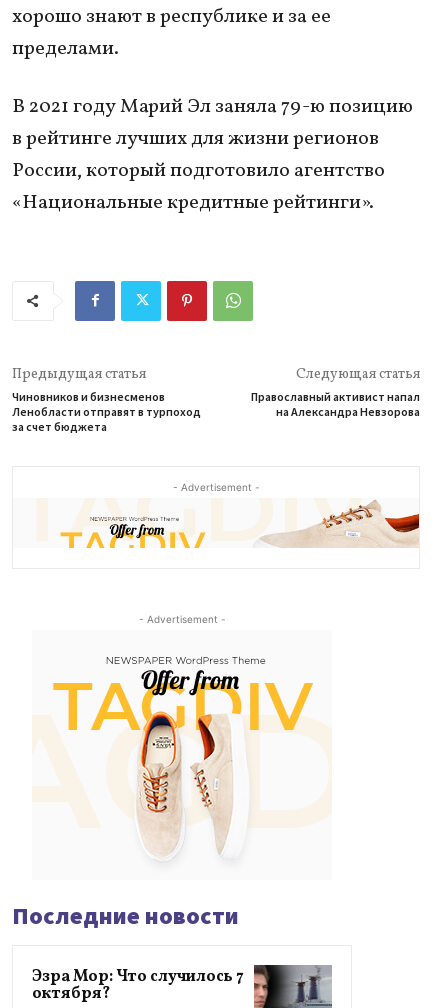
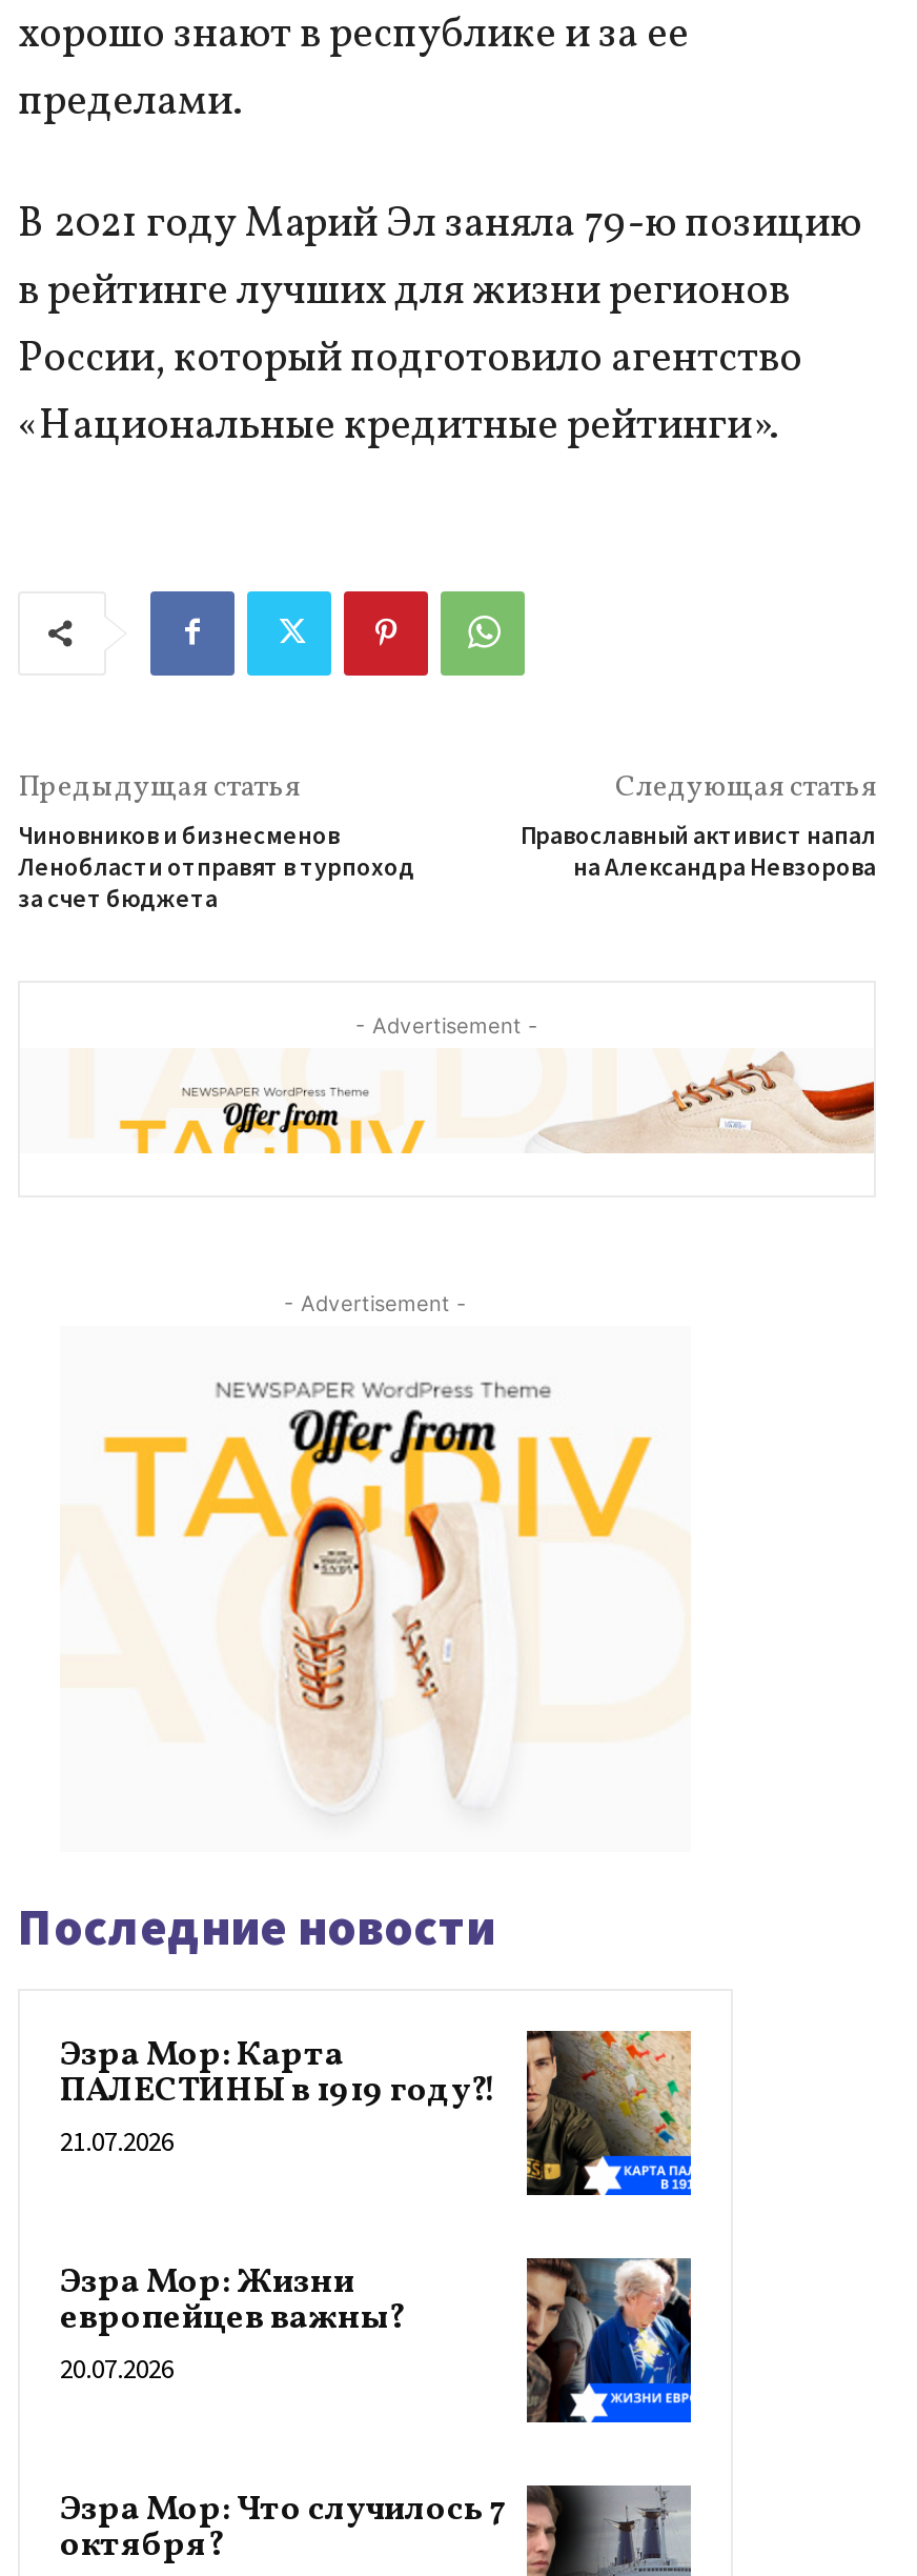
none -> [60,2029,693,2387] [image] | Эзра Мор: Карта | ПАЛЕСТИНЫ в 1919 году?! | 21.07.2026 | Эзра Мор: Жизни | европейцев важны? | 20.07.2026
none -> [525,2256,693,2424] [image]

